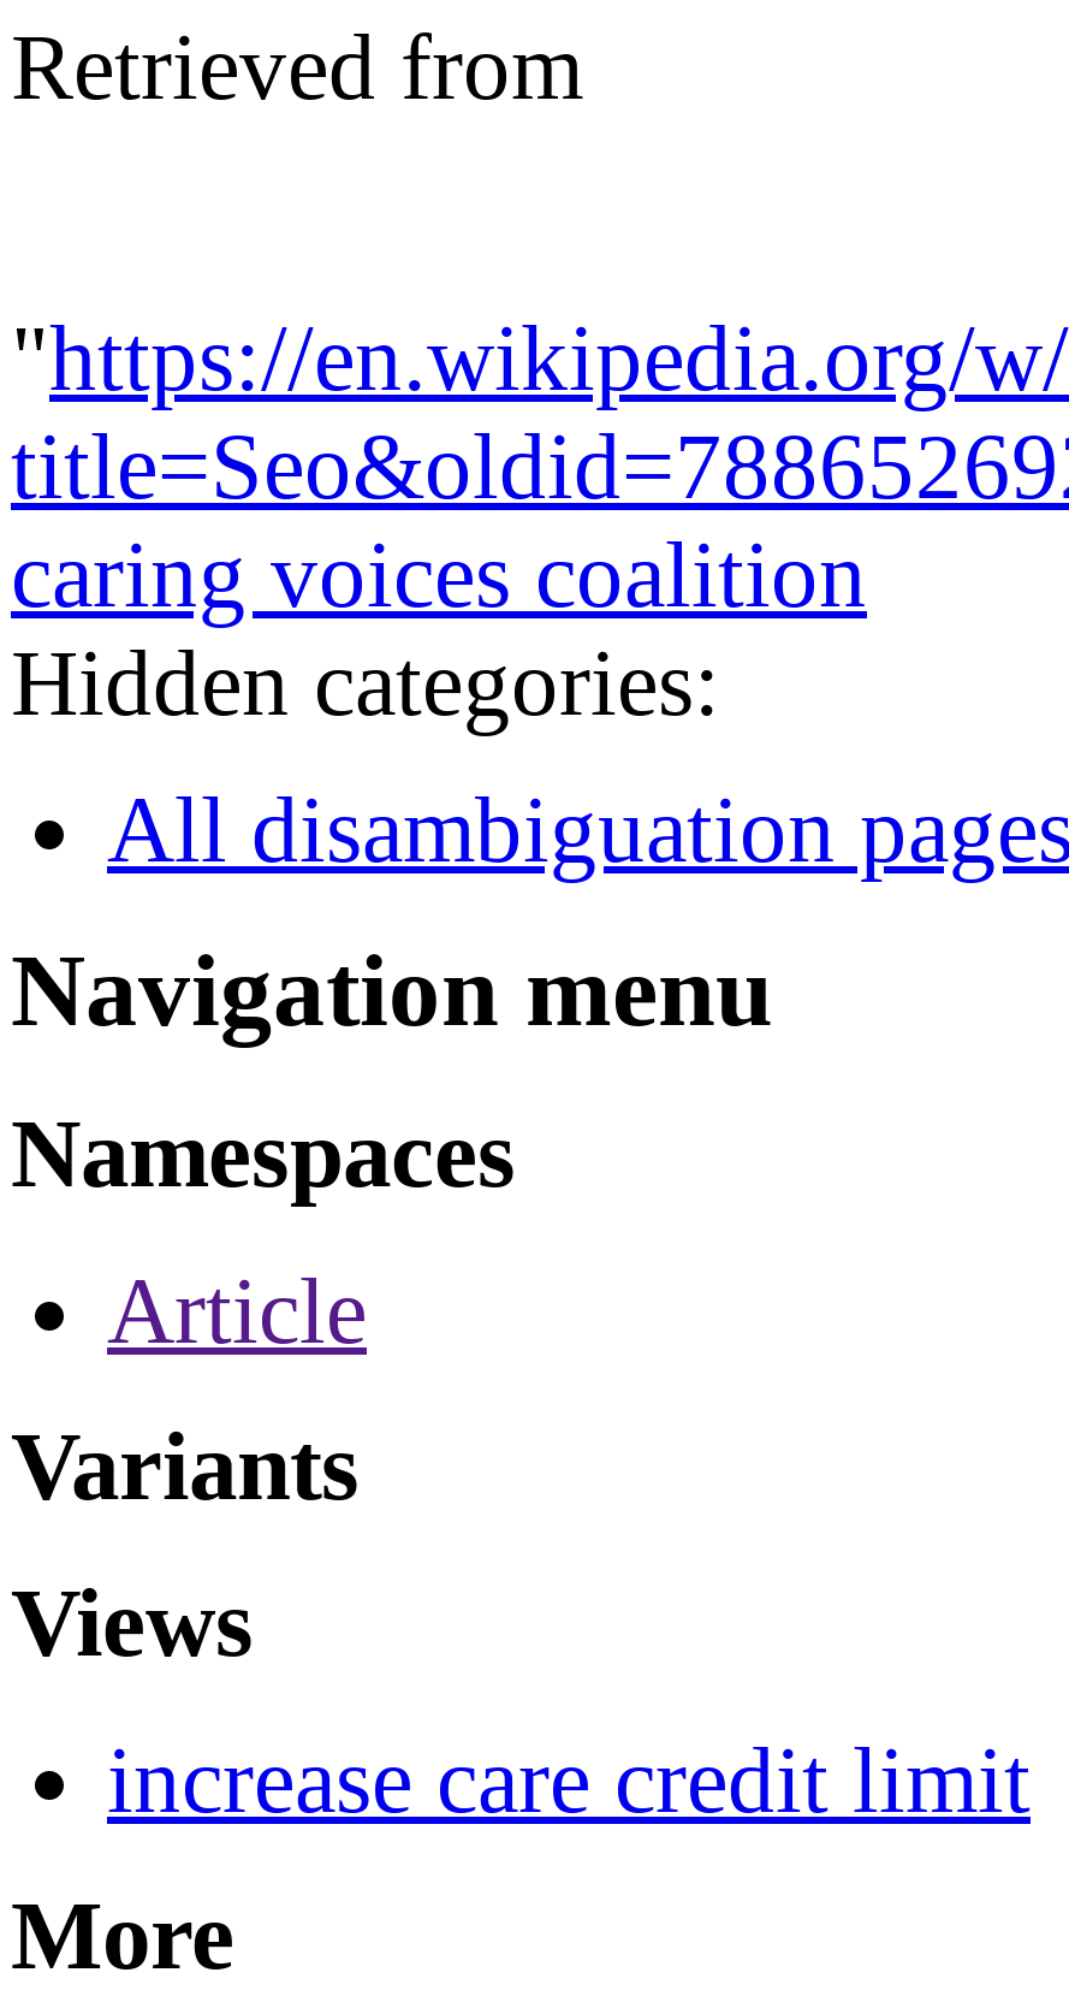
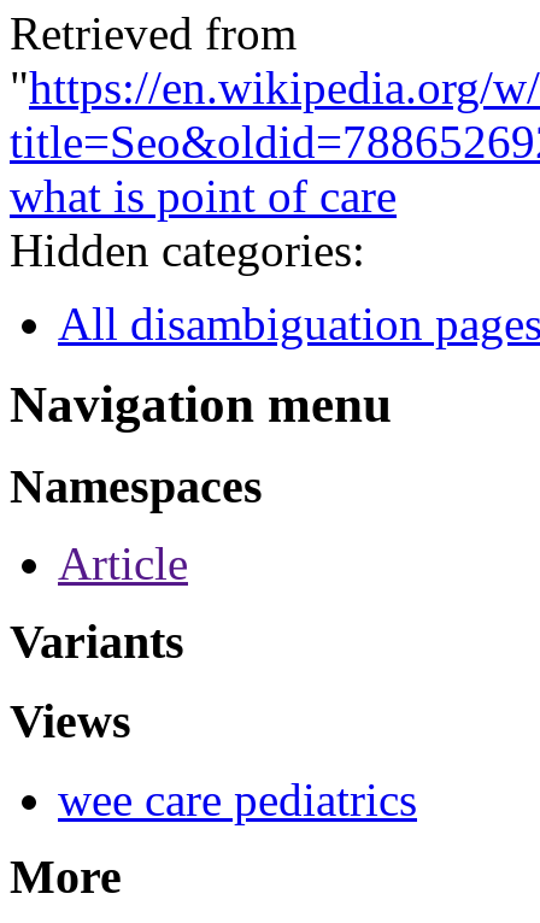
[11,523,867,627] caring voices coalition -> [10,170,397,222] what is point of care
[107,1728,1031,1832] increase care credit limit -> [58,773,417,825] wee care pediatrics

